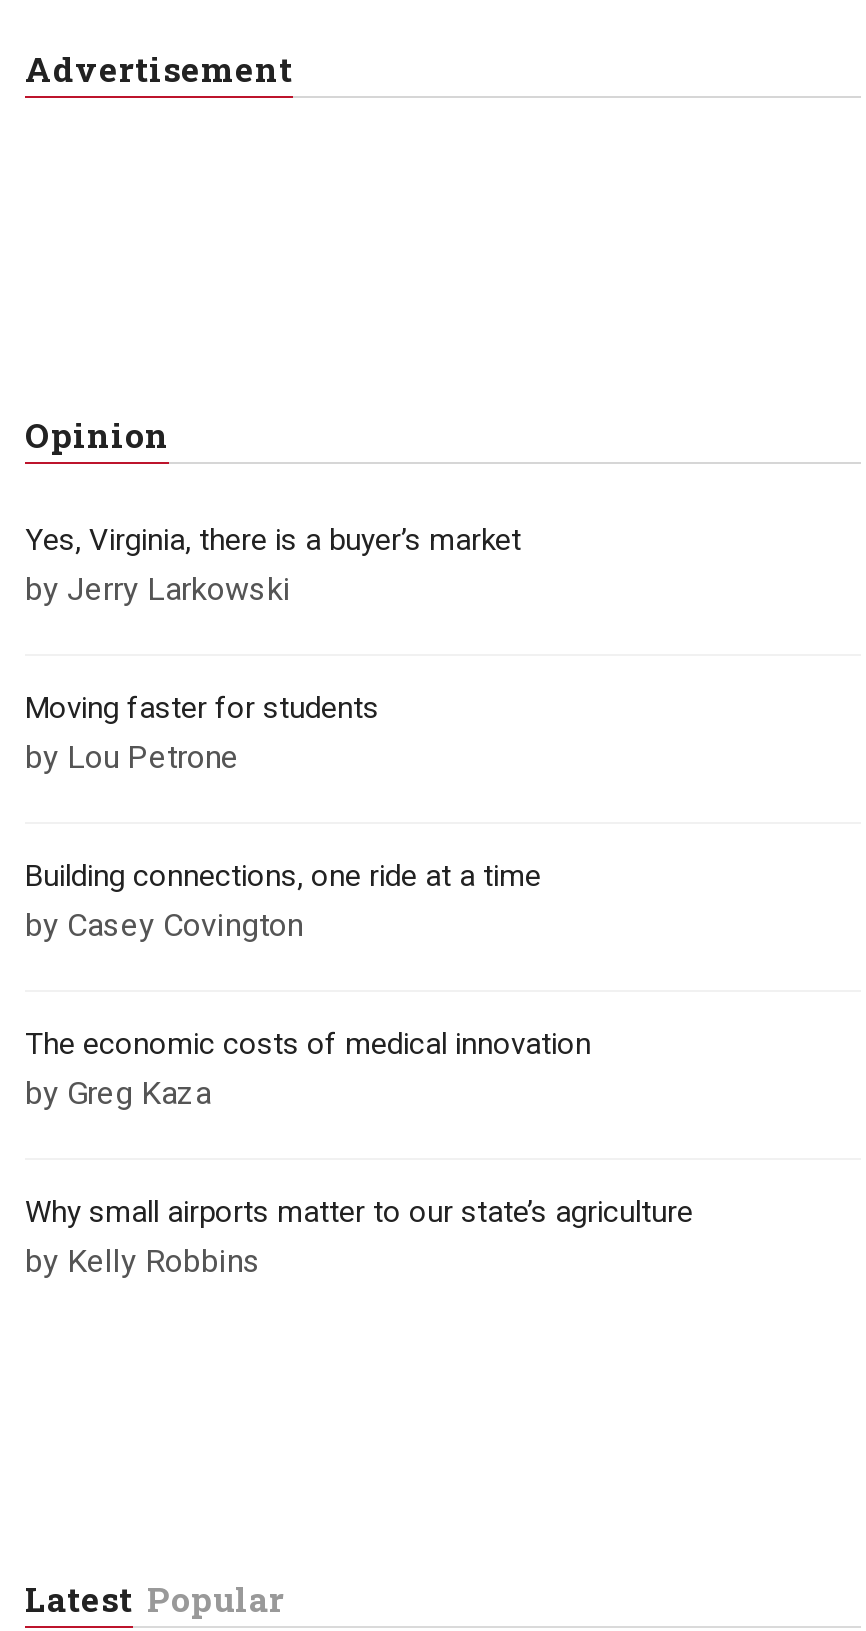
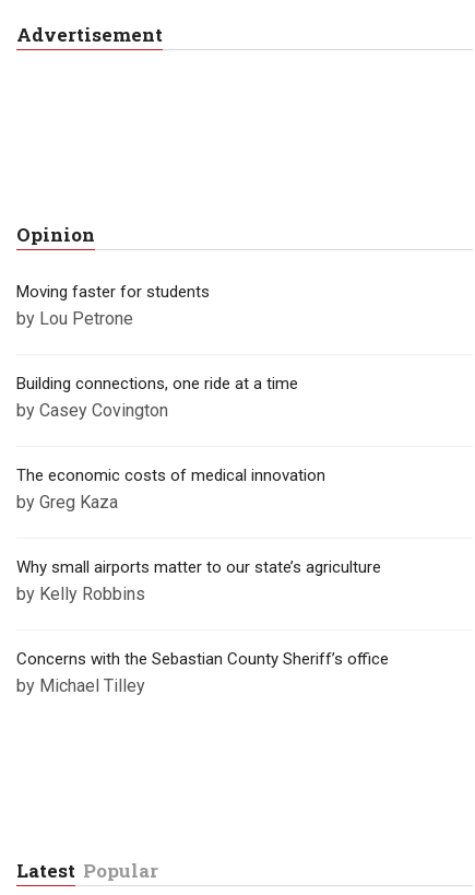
[25,521,521,607] Yes, Virginia, there is a buyer’s market | by Jerry Larkowski -> none
moved [25,689,693,1279] -> [16,282,381,605]: Moving faster for students | by Lou Petrone | Building connections, one ride at a time | by Casey Covington | The economic costs of medical innovation | by Greg Kaza | Why small airports matter to our state’s agriculture | by Kelly Robbins
none -> [16,649,389,696] Concerns with the Sebastian County Sheriff’s office | by Michael Tilley

